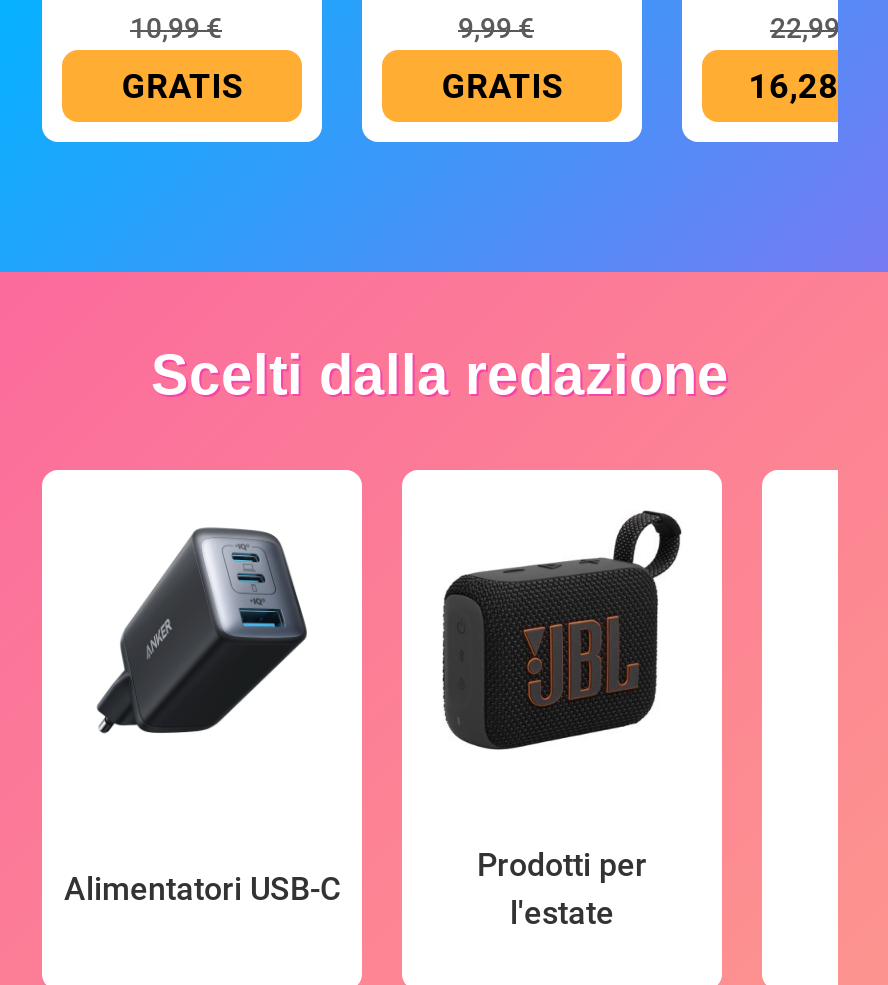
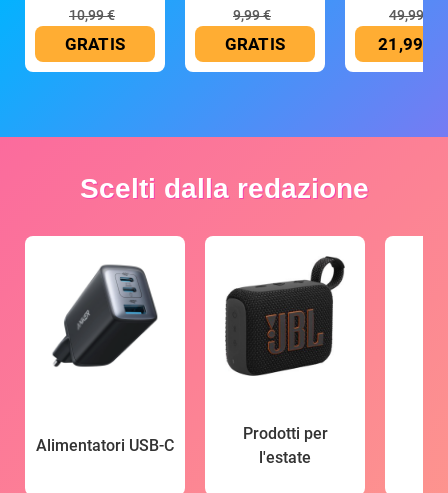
[770,12,862,44] 22,99 € -> [389,6,435,22] 49,99 €
[749,66,867,106] 16,28 € -> [378,33,438,53] 21,99 €

